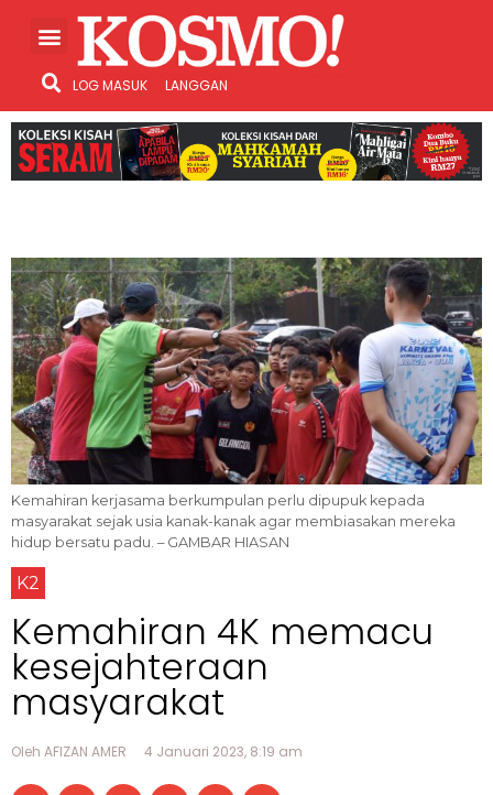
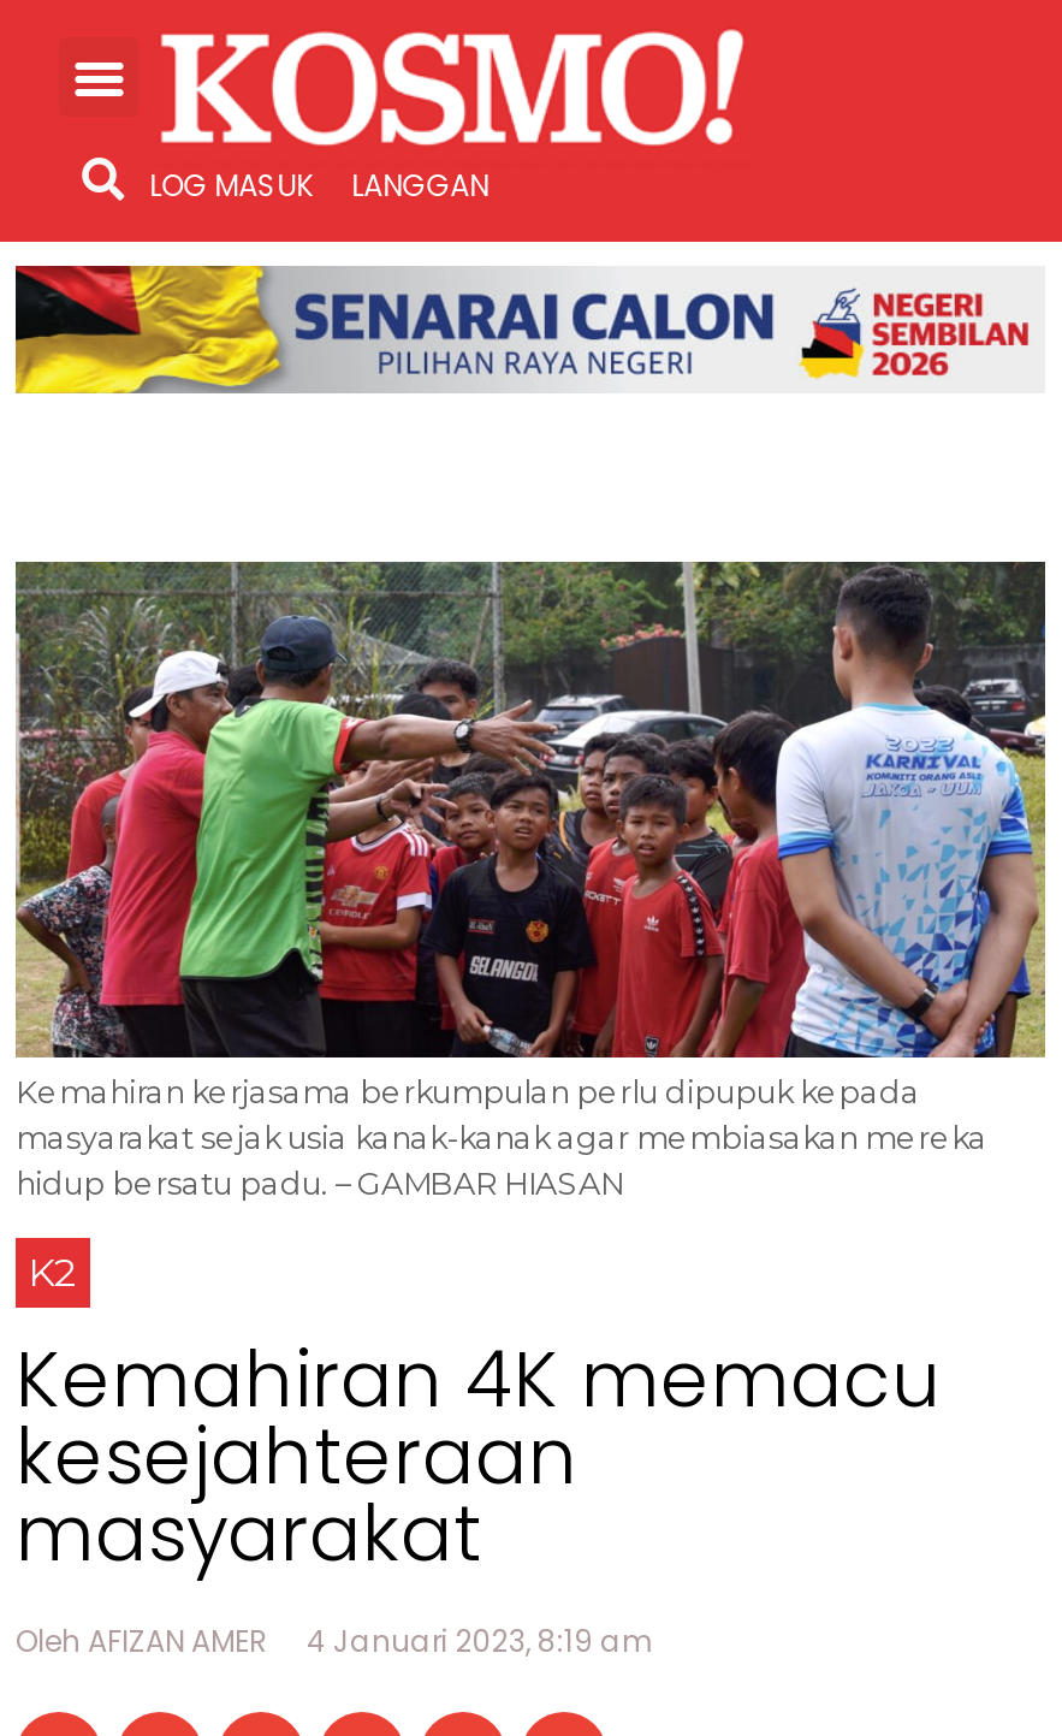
[10,121,483,182] [image] -> [13,263,1045,396] [image]

